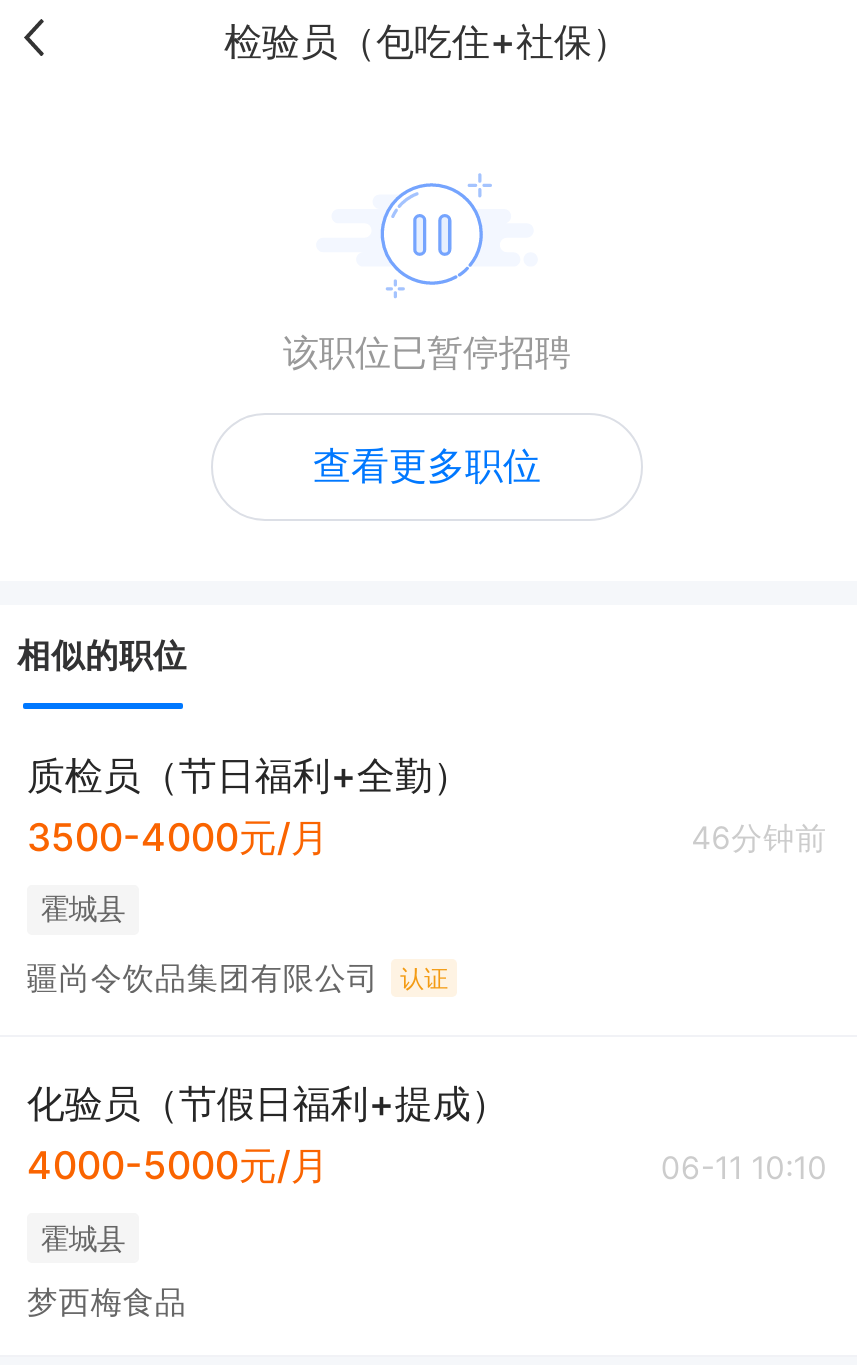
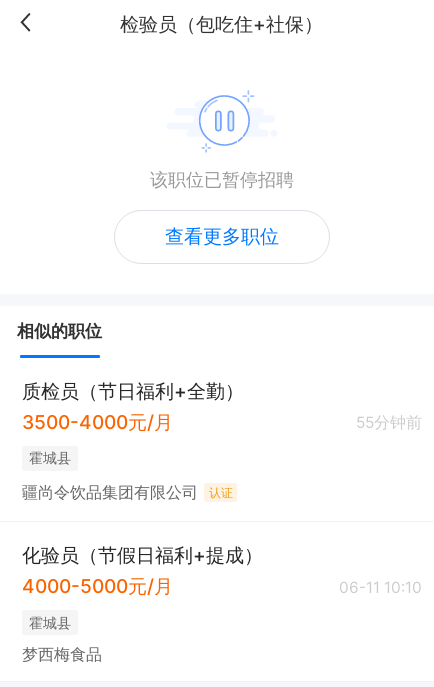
[691,818,827,856] 46分钟前 -> [356,413,422,432] 55分钟前

